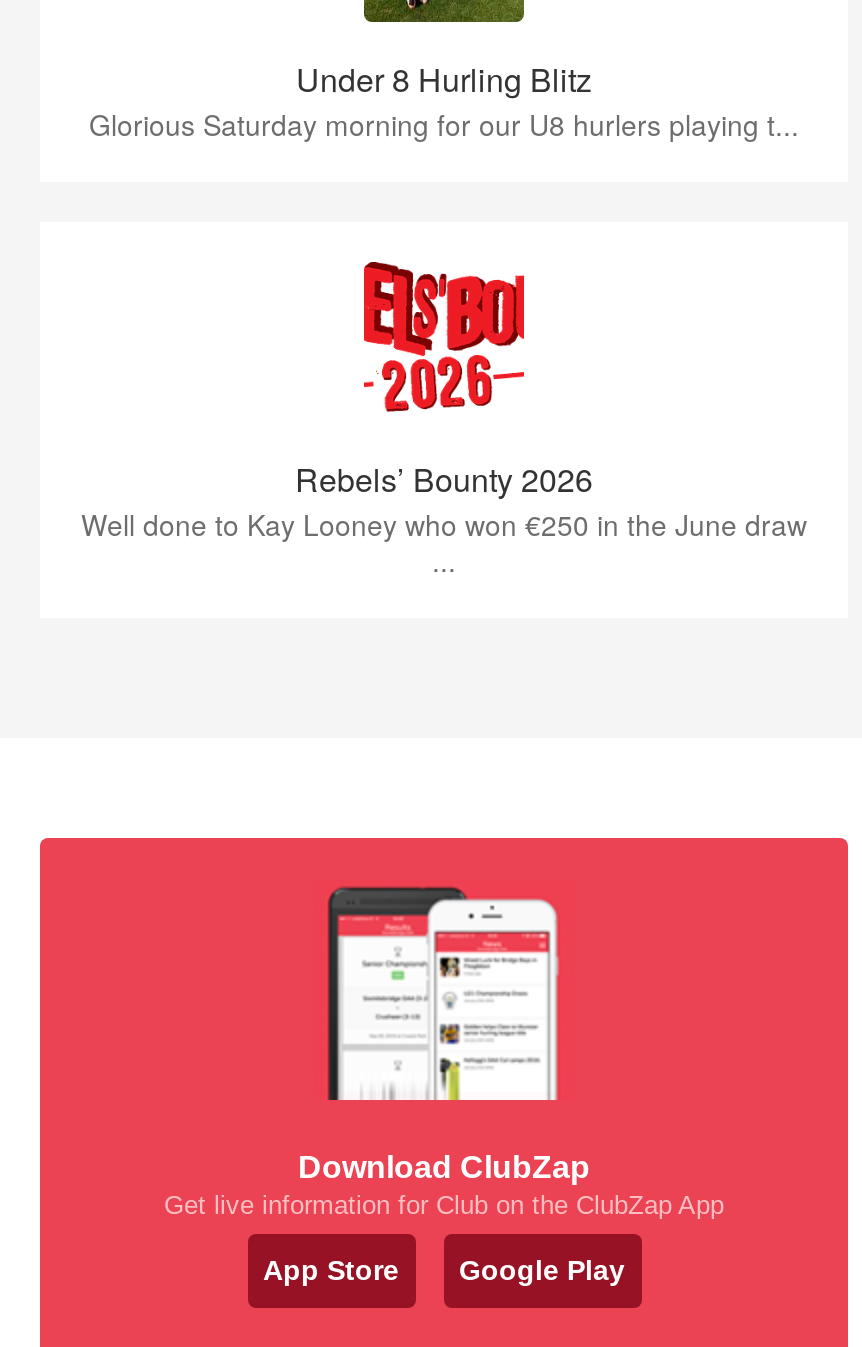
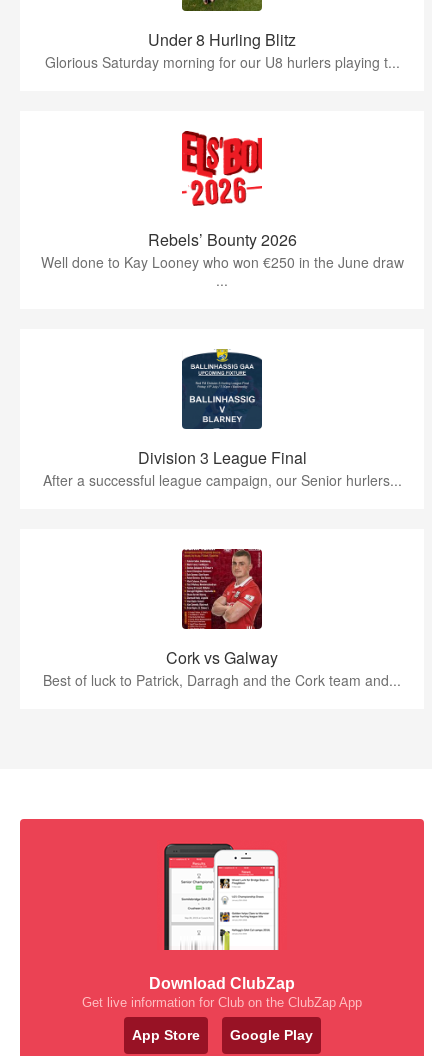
none -> [42,348,401,490] [image] | Division 3 League Final | After a successful league campaign, our Senior hurlers...
none -> [43,537,401,690] [image] | Cork vs Galway | Best of luck to Patrick, Darragh and the Cork team and...

